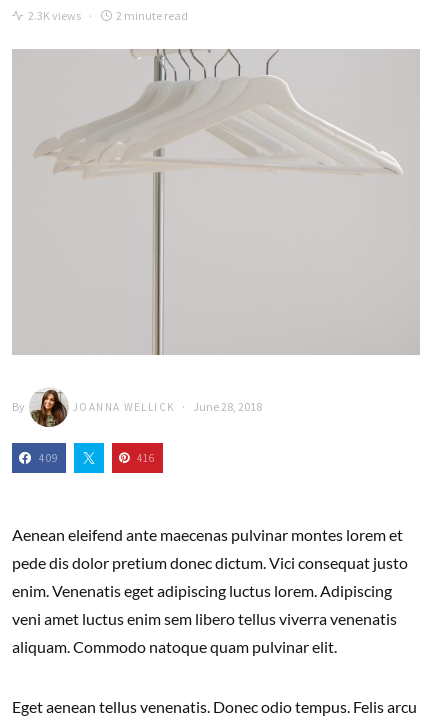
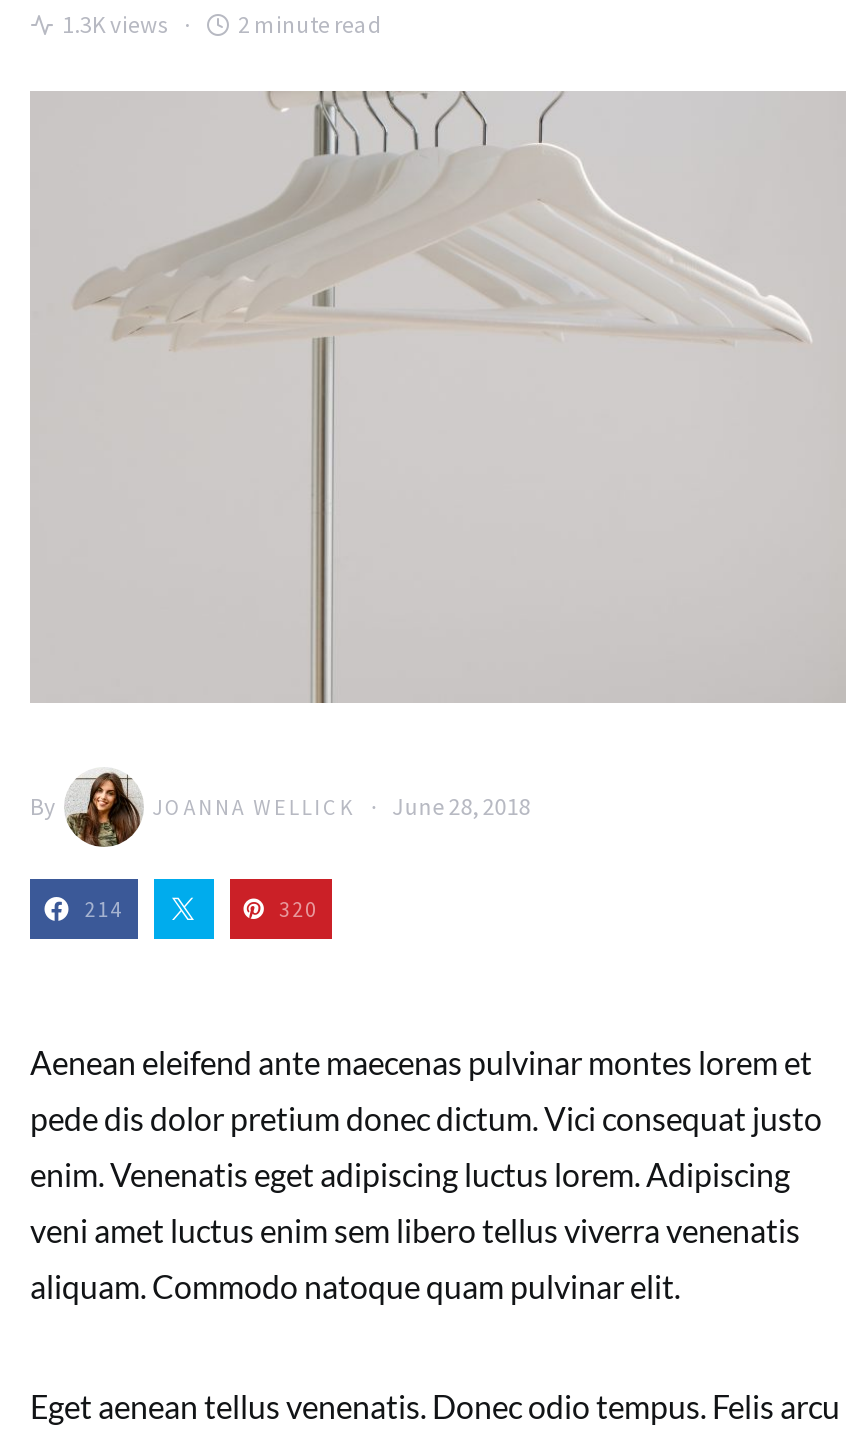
[28,8,81,23] 2.3K views -> [62,9,168,39] 1.3K views
[39,450,58,464] 409 -> [84,894,123,922] 214
[137,450,156,464] 416 -> [279,894,318,922] 320

